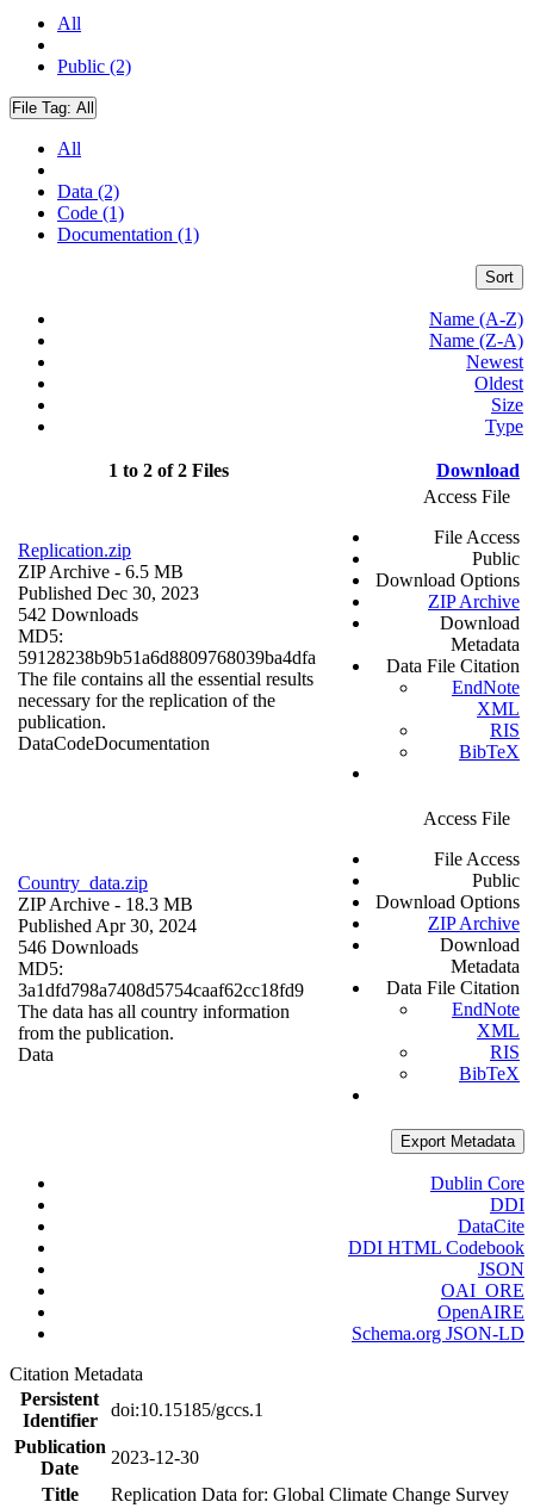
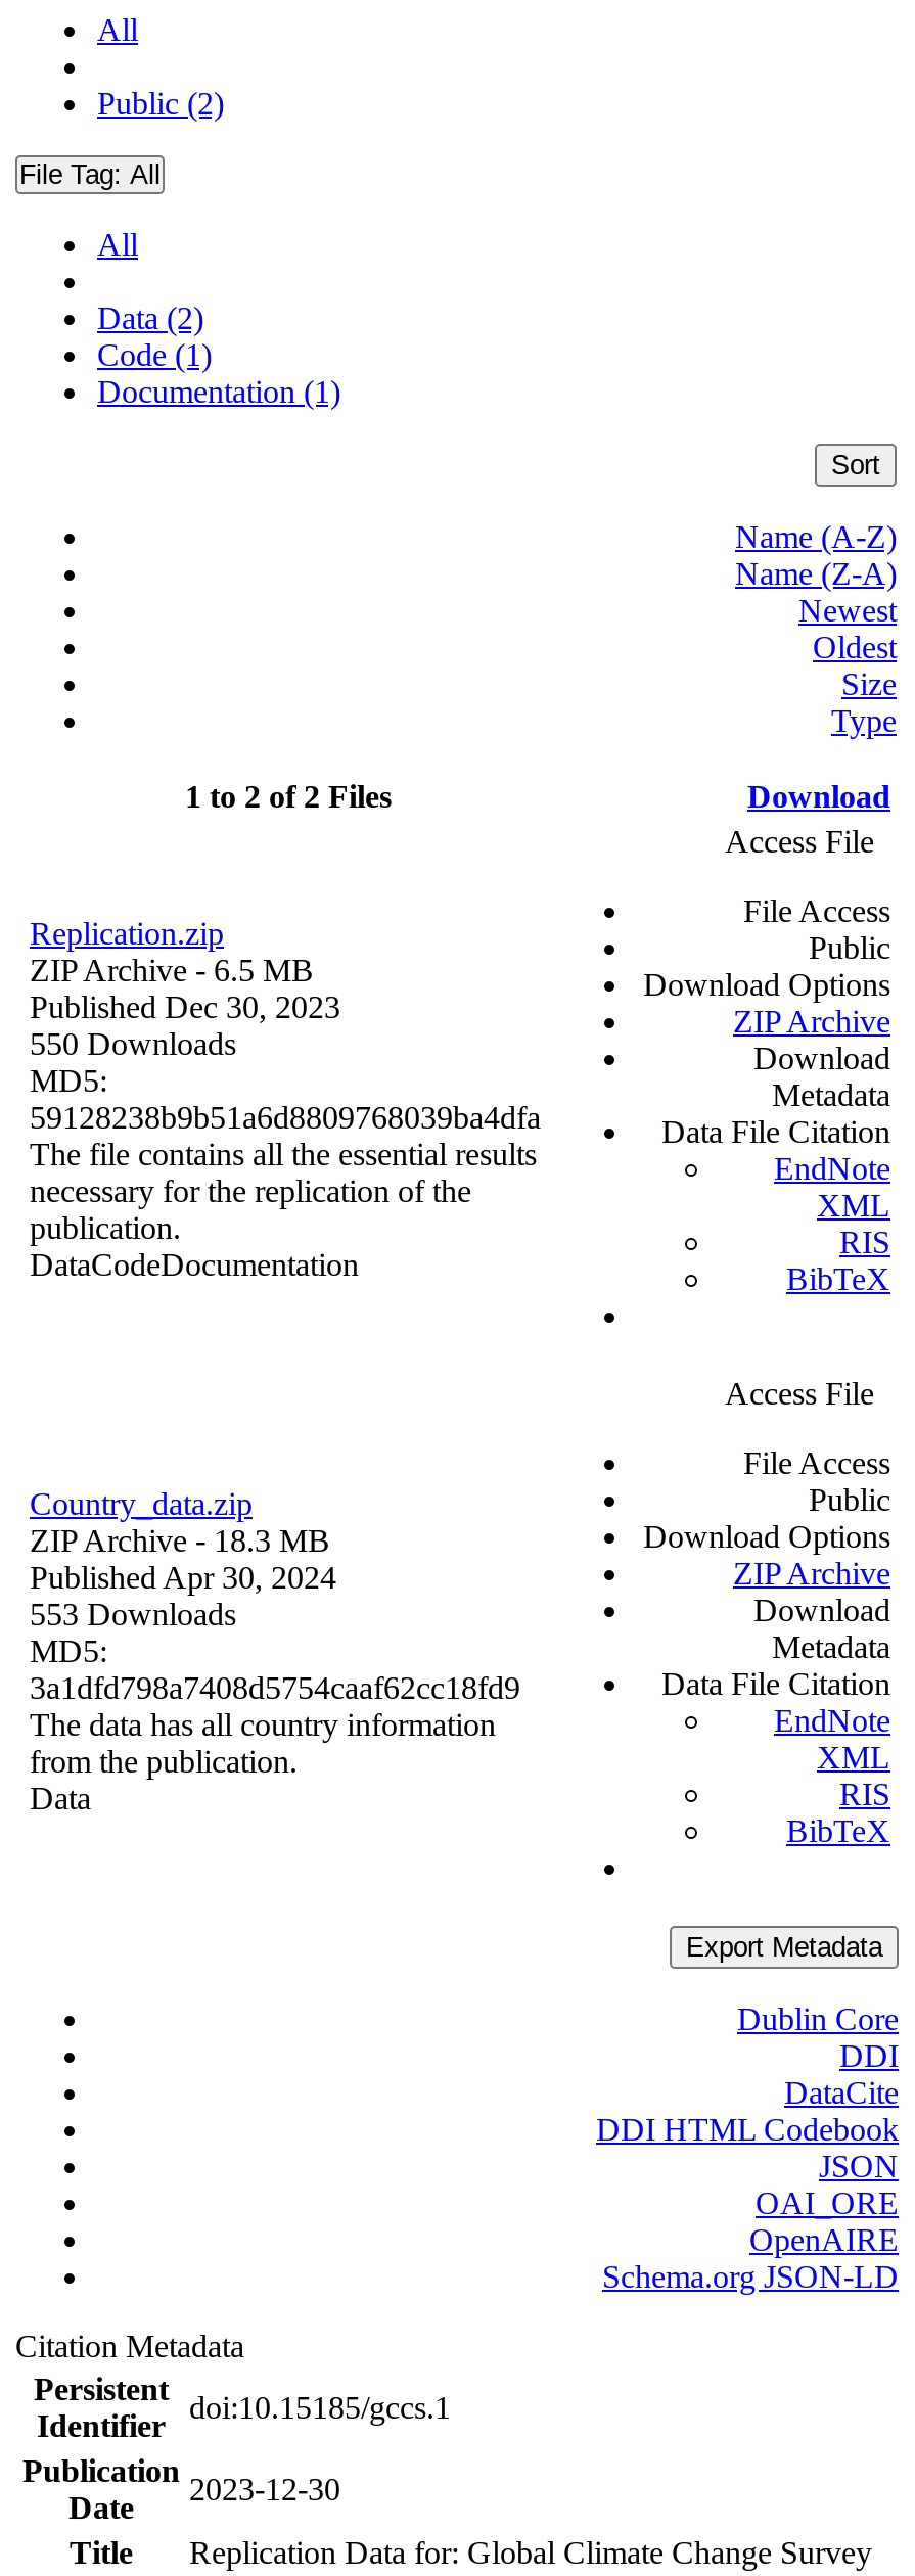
[18,605,138,625] 542 Downloads -> [30,1027,236,1062] 550 Downloads
[18,937,138,958] 546 Downloads -> [30,1597,236,1632] 553 Downloads

